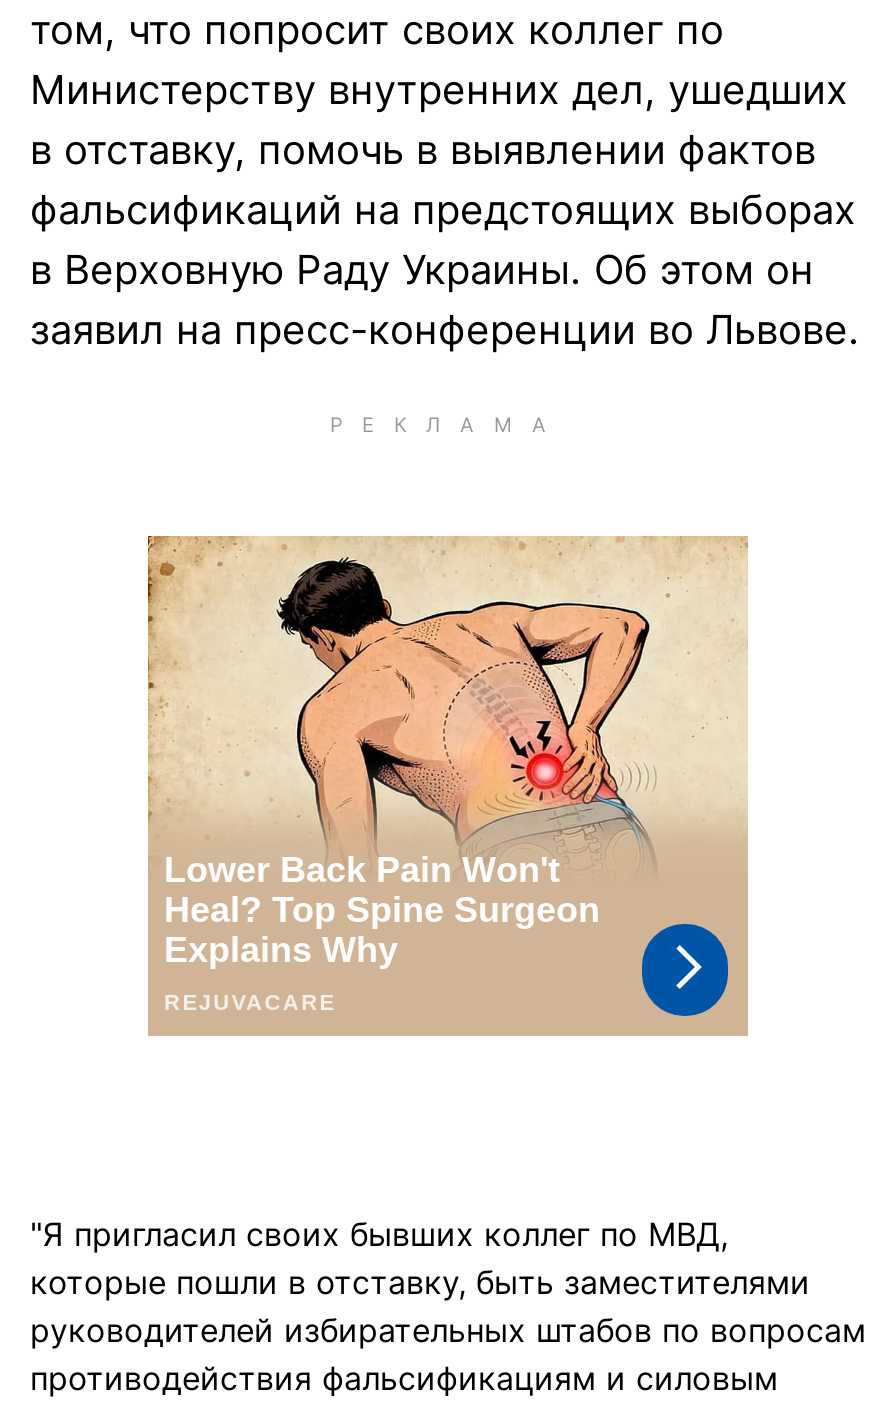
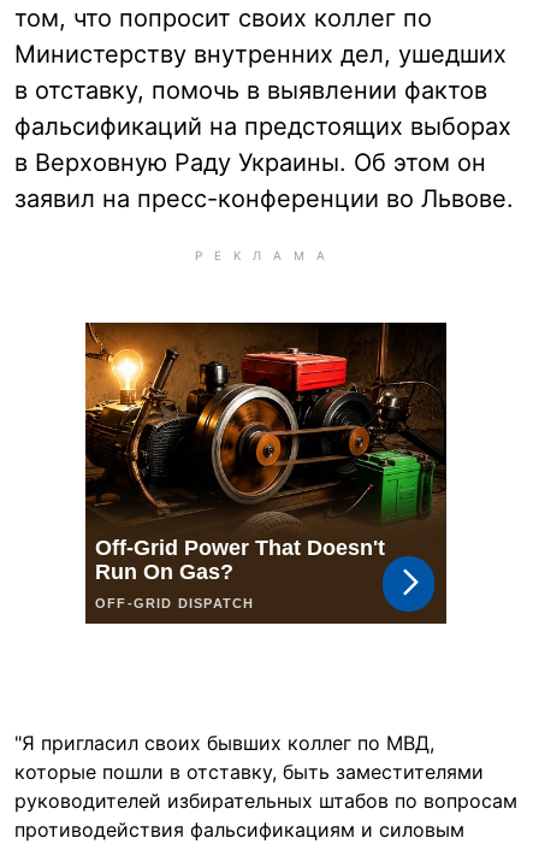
[146,534,748,1034] [image] -> [84,321,448,624] [image]

